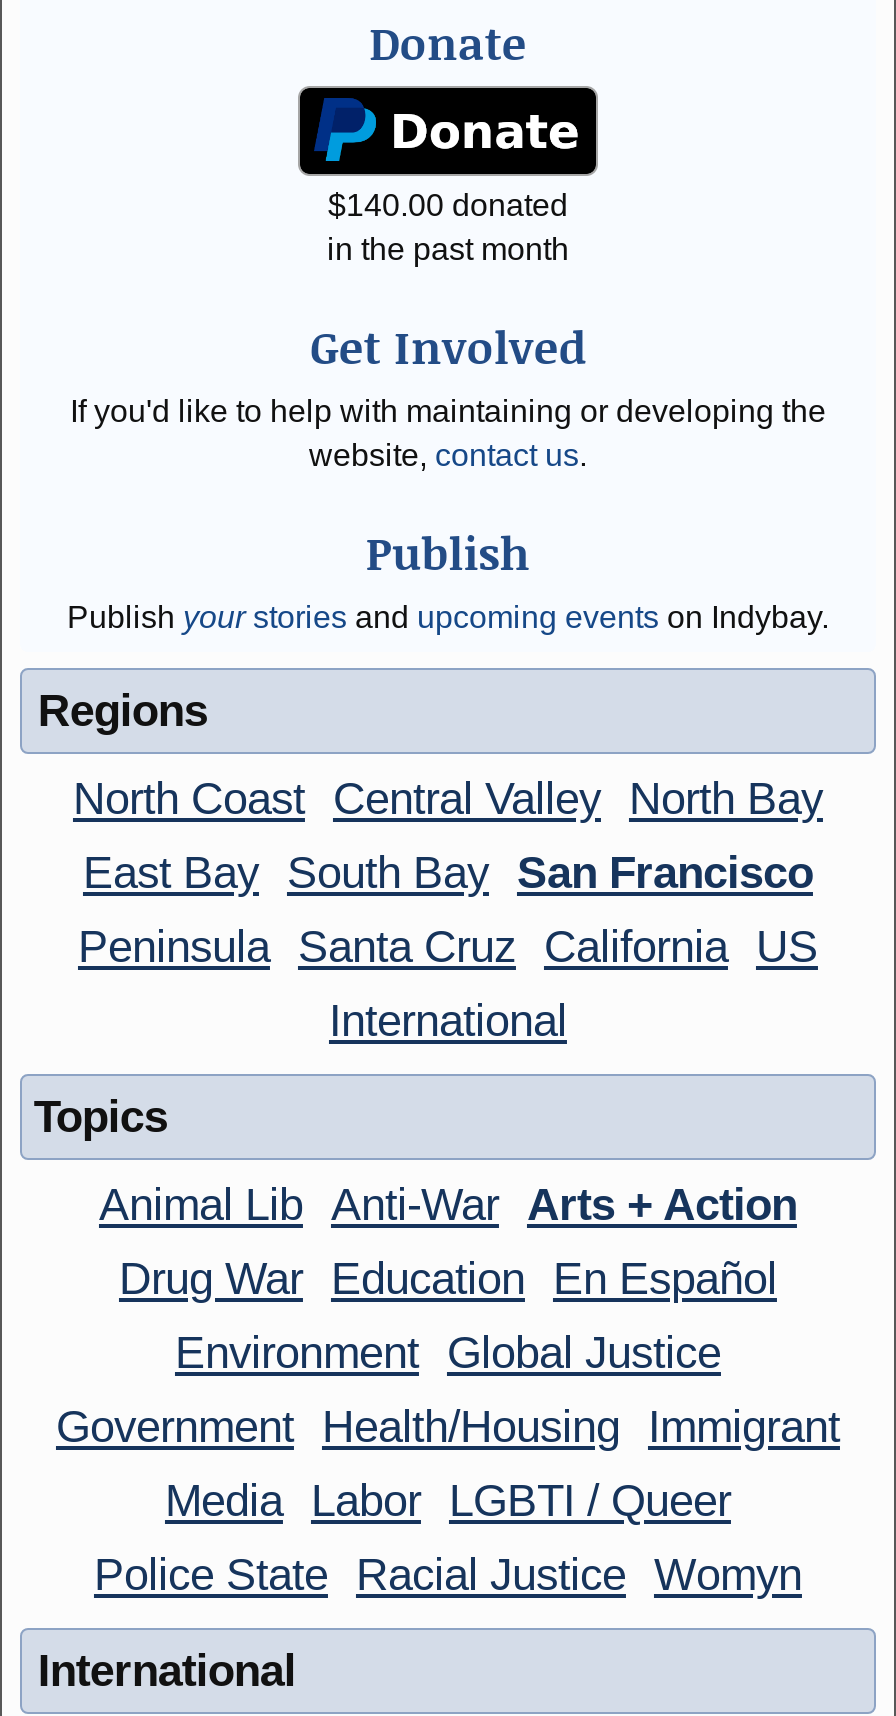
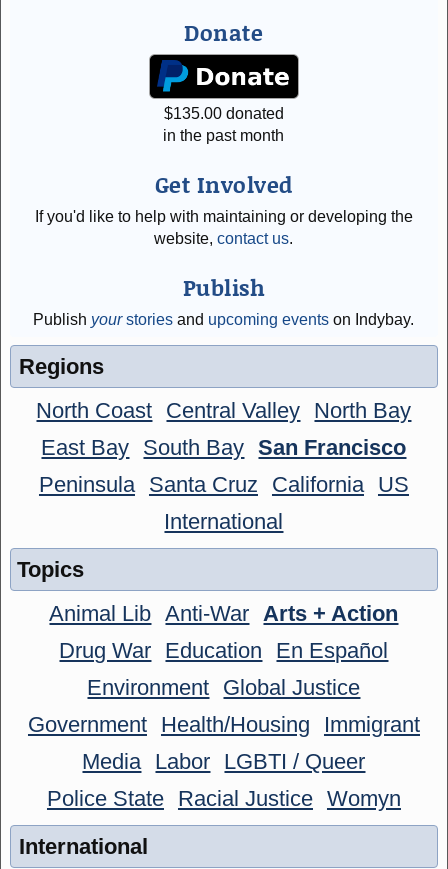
[328,187,568,221] $140.00 donated -> [164,105,284,122] $135.00 donated

